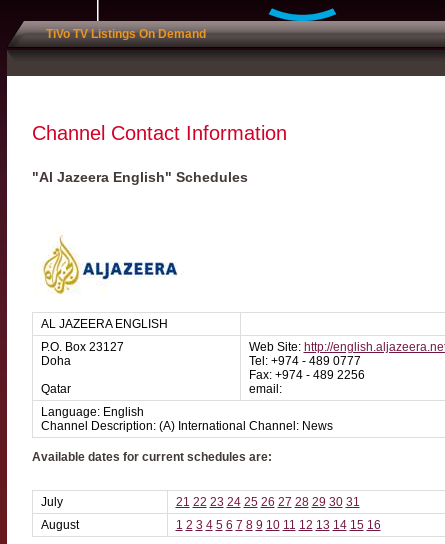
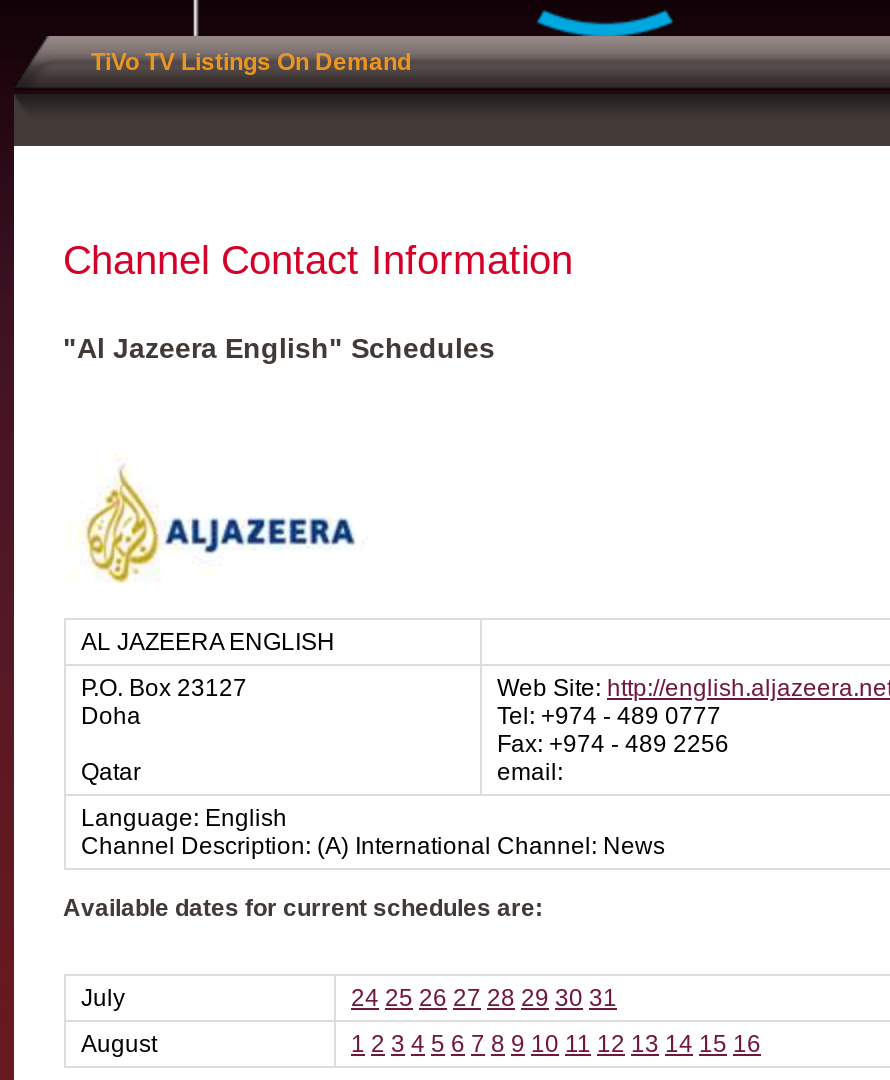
[175,495,359,509] 21 22 23 24 25 26 27 28 29 30 31 -> [351,984,617,1012] 24 25 26 27 28 29 30 31

